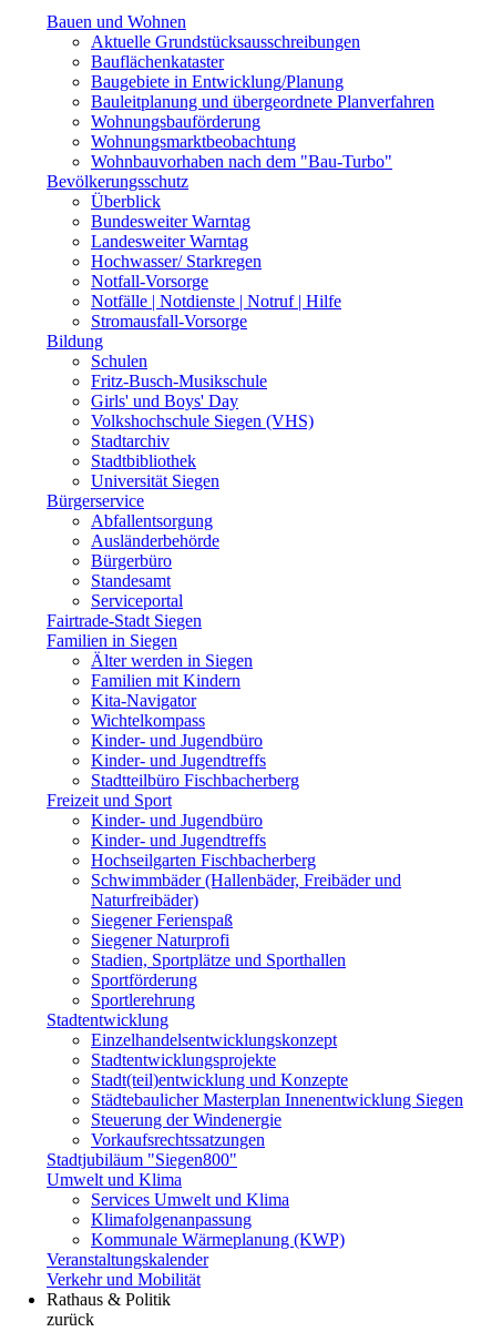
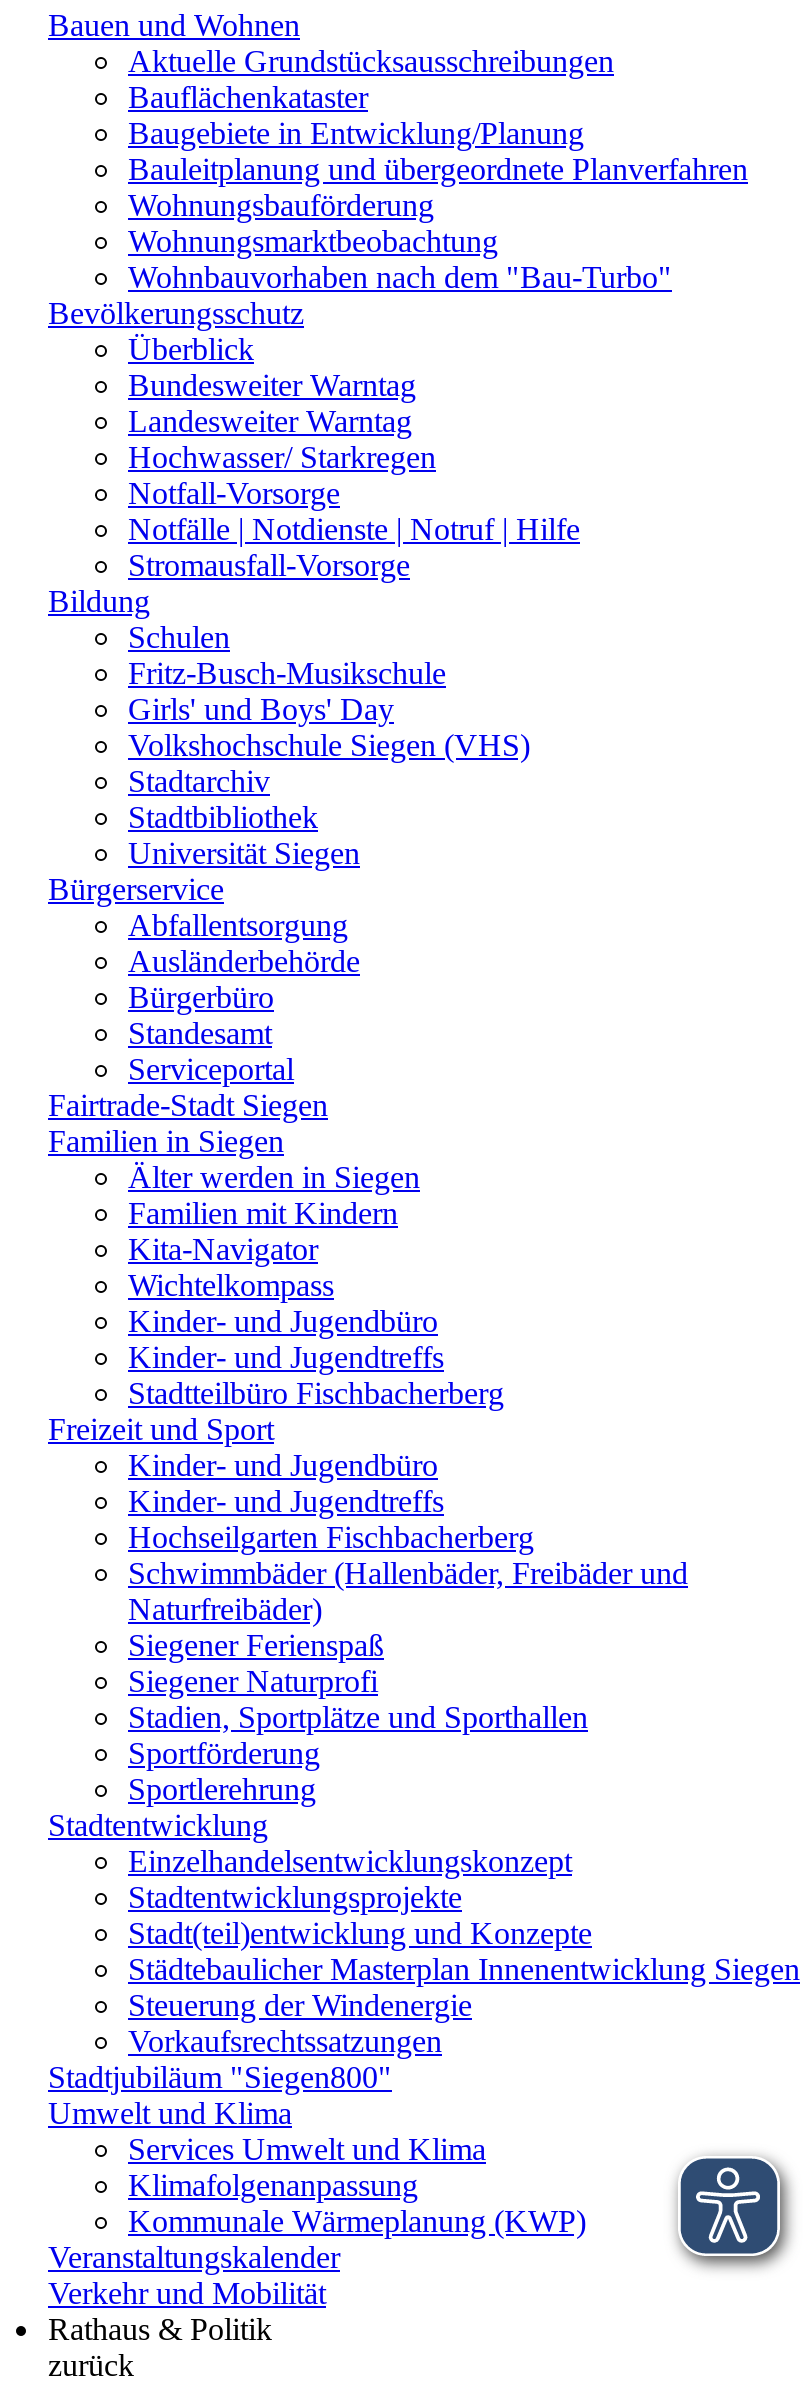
none -> [672,2152,794,2272] [image]

